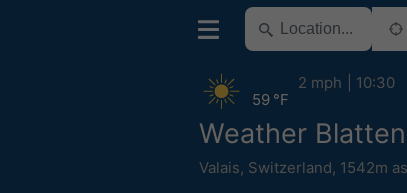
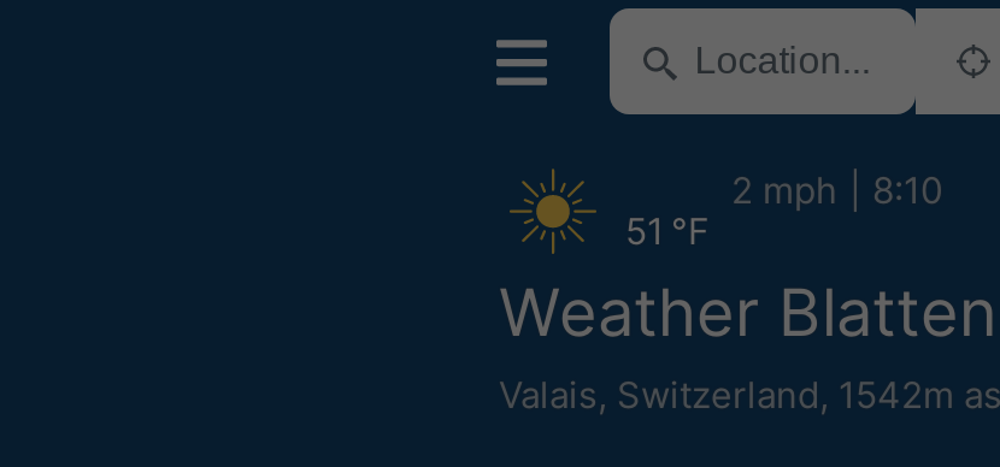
[297,73,395,92] 2 mph 10:30 -> [731,167,942,213] 2 mph 8:10
[251,90,288,109] 59 °F -> [625,208,710,254] 51 °F

